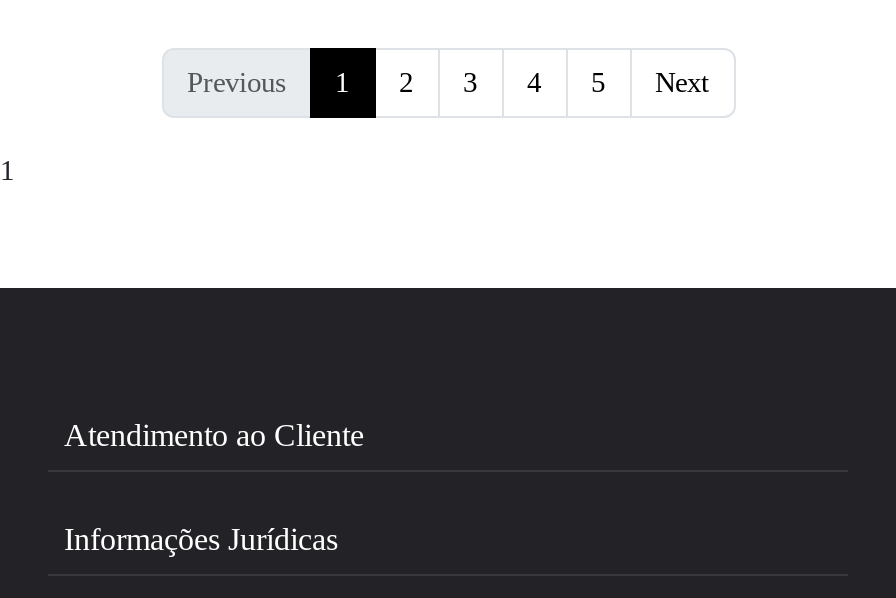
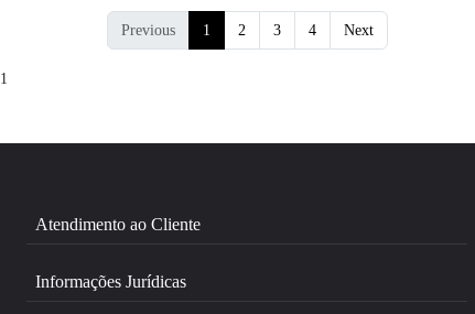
[591,65,605,97] 5 -> none

